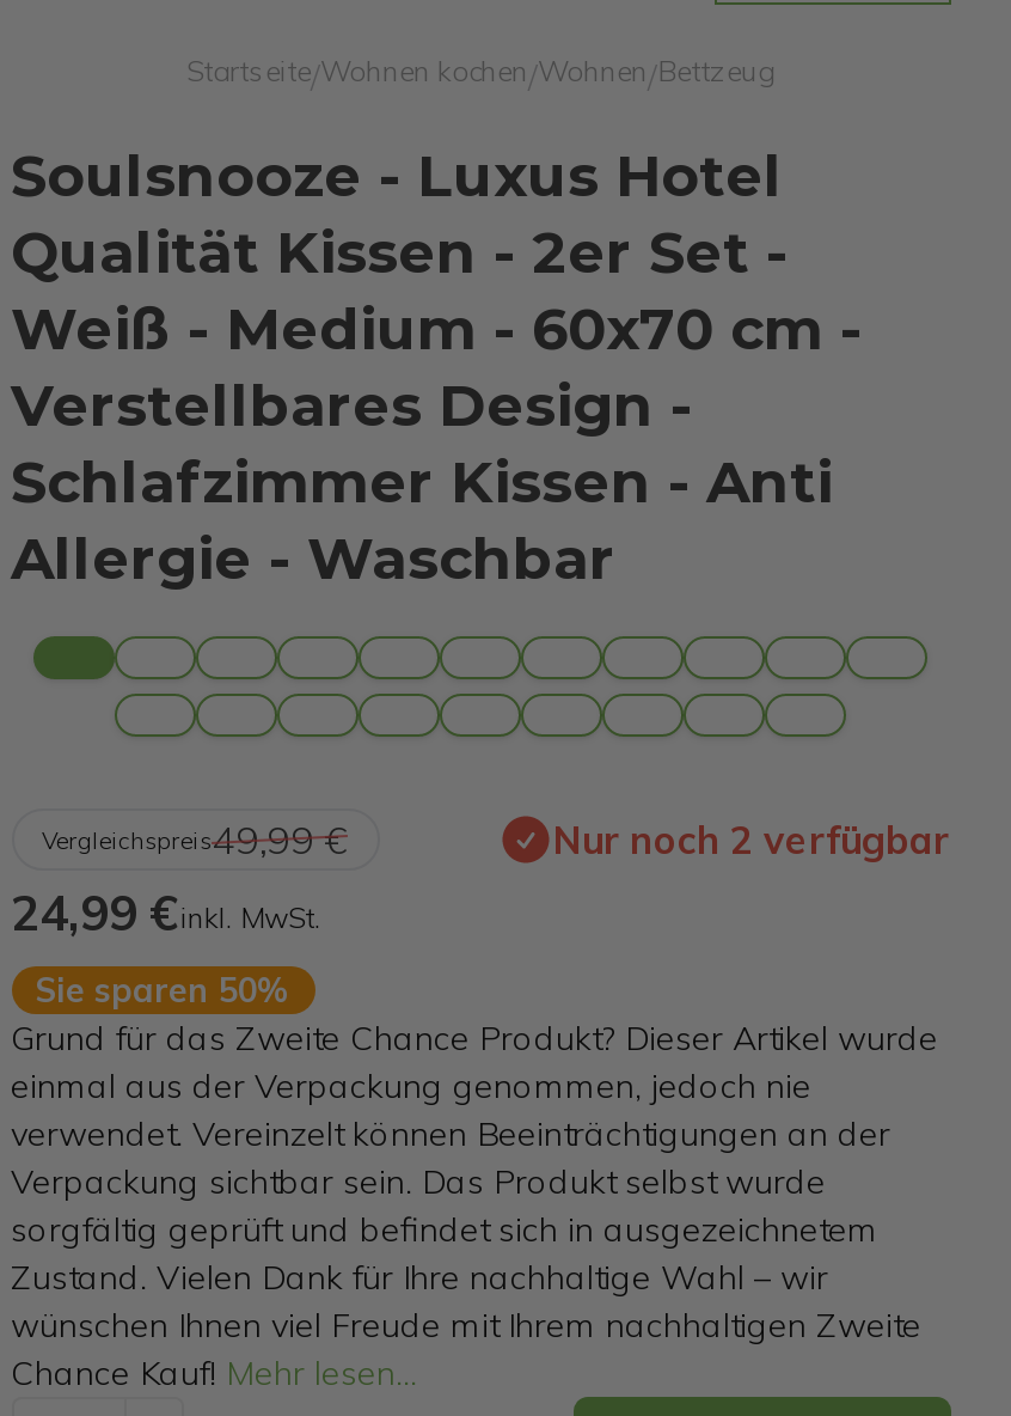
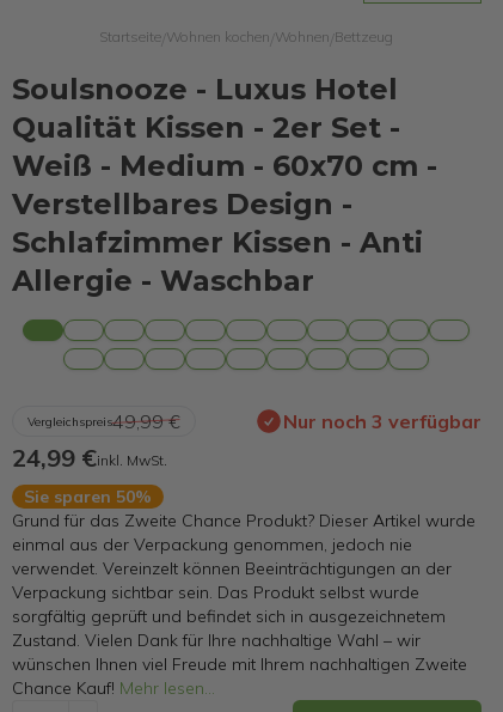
[553,816,950,863] Nur noch 2 verfügbar -> [283,409,481,433] Nur noch 3 verfügbar

